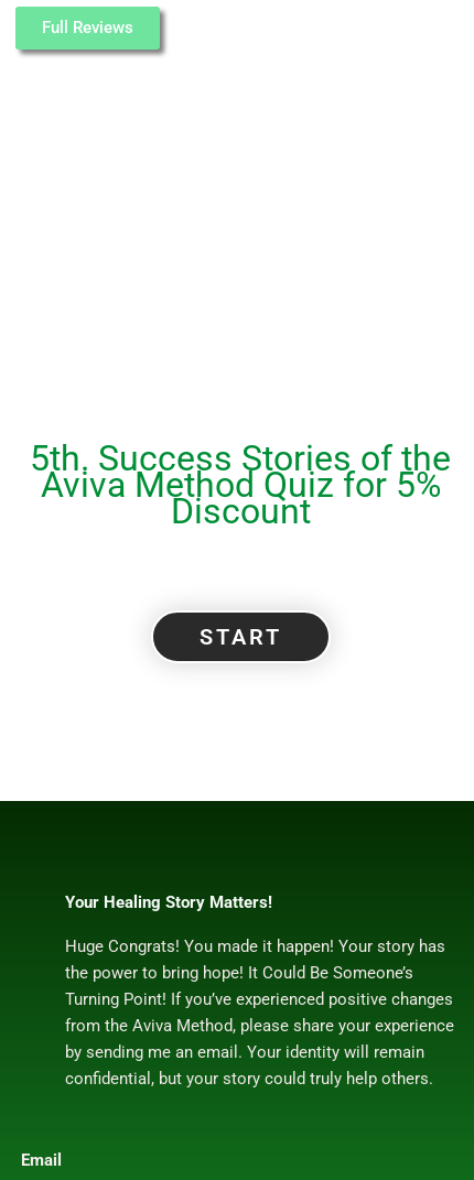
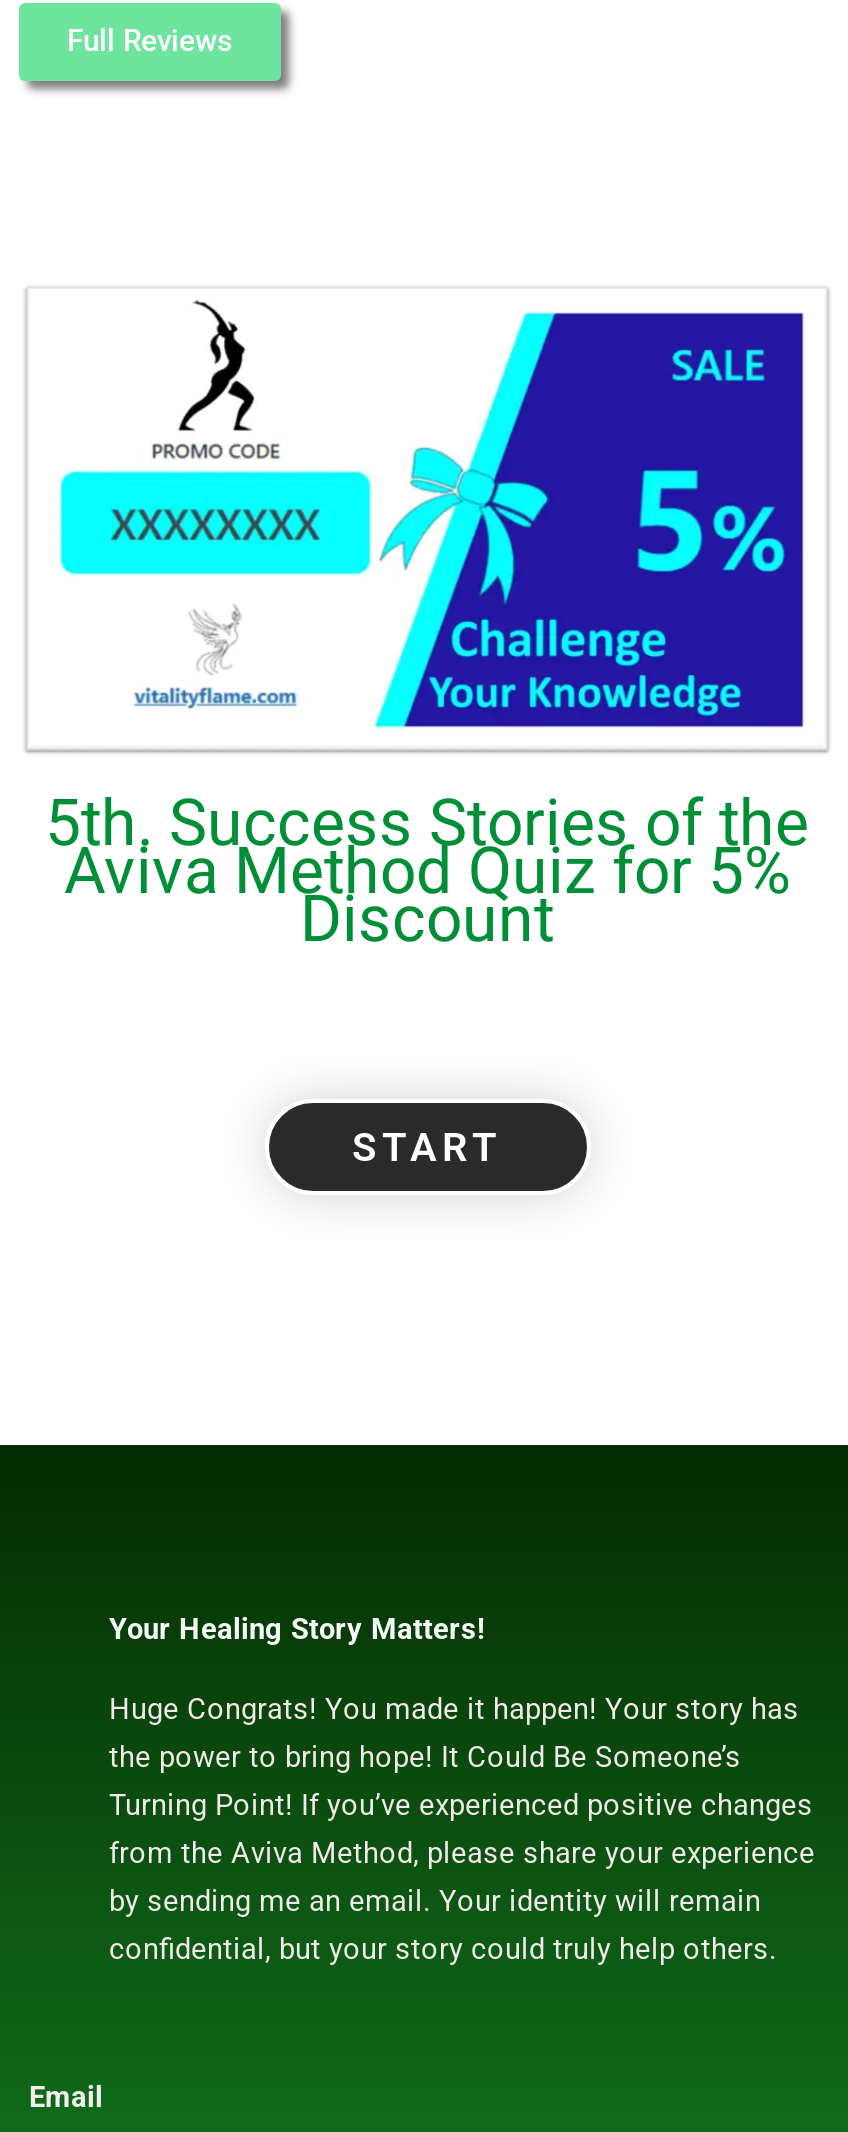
none -> [59,299,805,729] [image]

